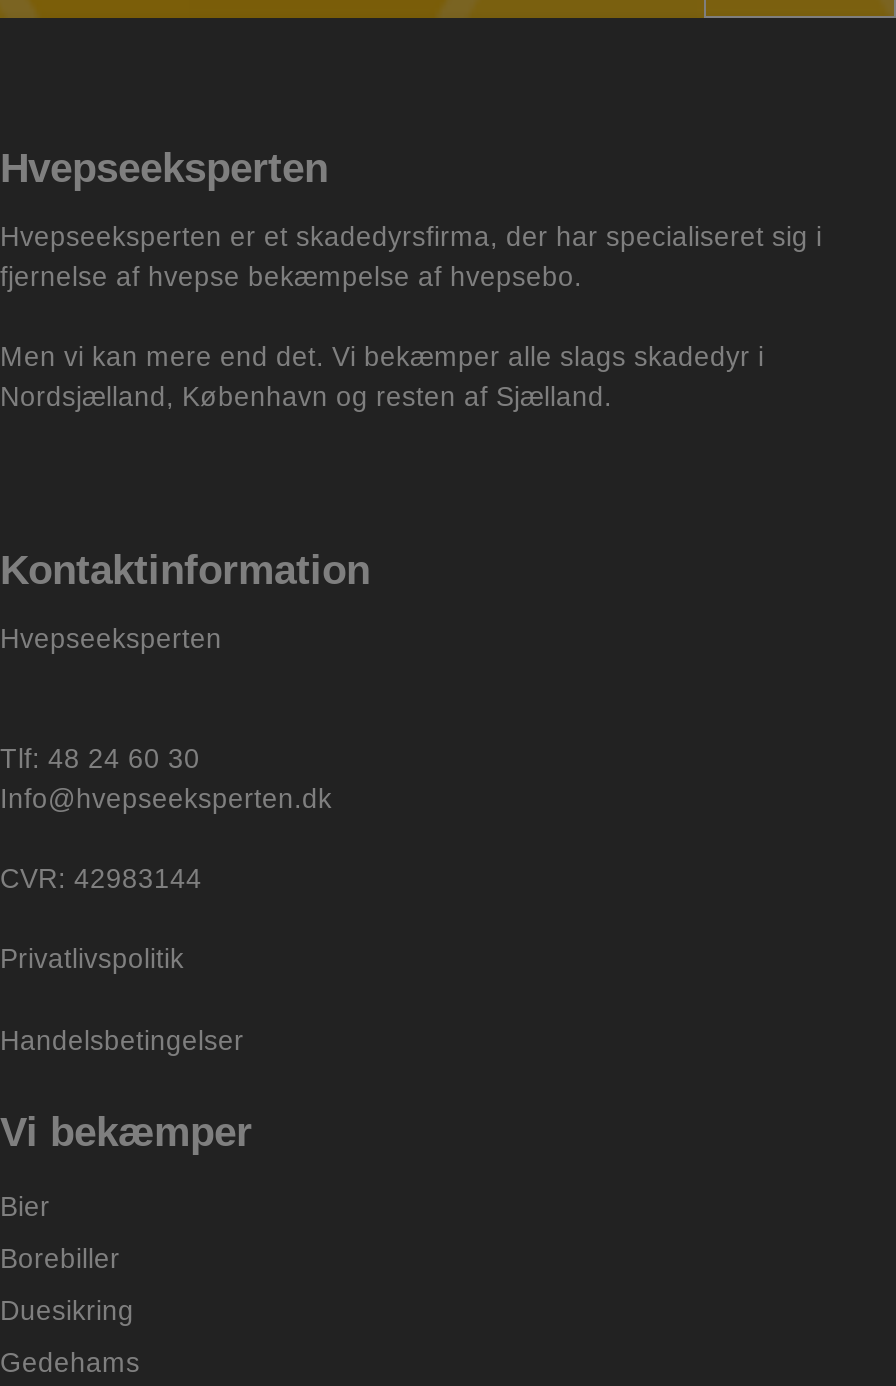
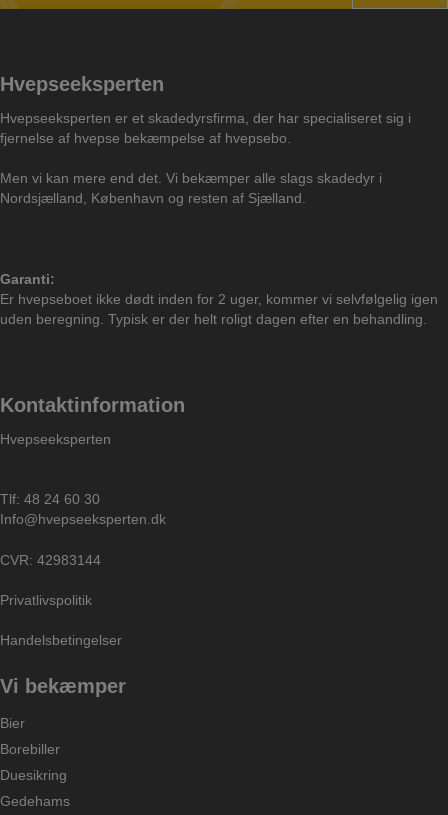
none -> [0,272,438,327] Garanti: | Er hvepseboet ikke dødt inden for 2 uger, kommer vi selvfølgelig igen | uden beregning. Typisk er der helt roligt dagen efter en behandling.

